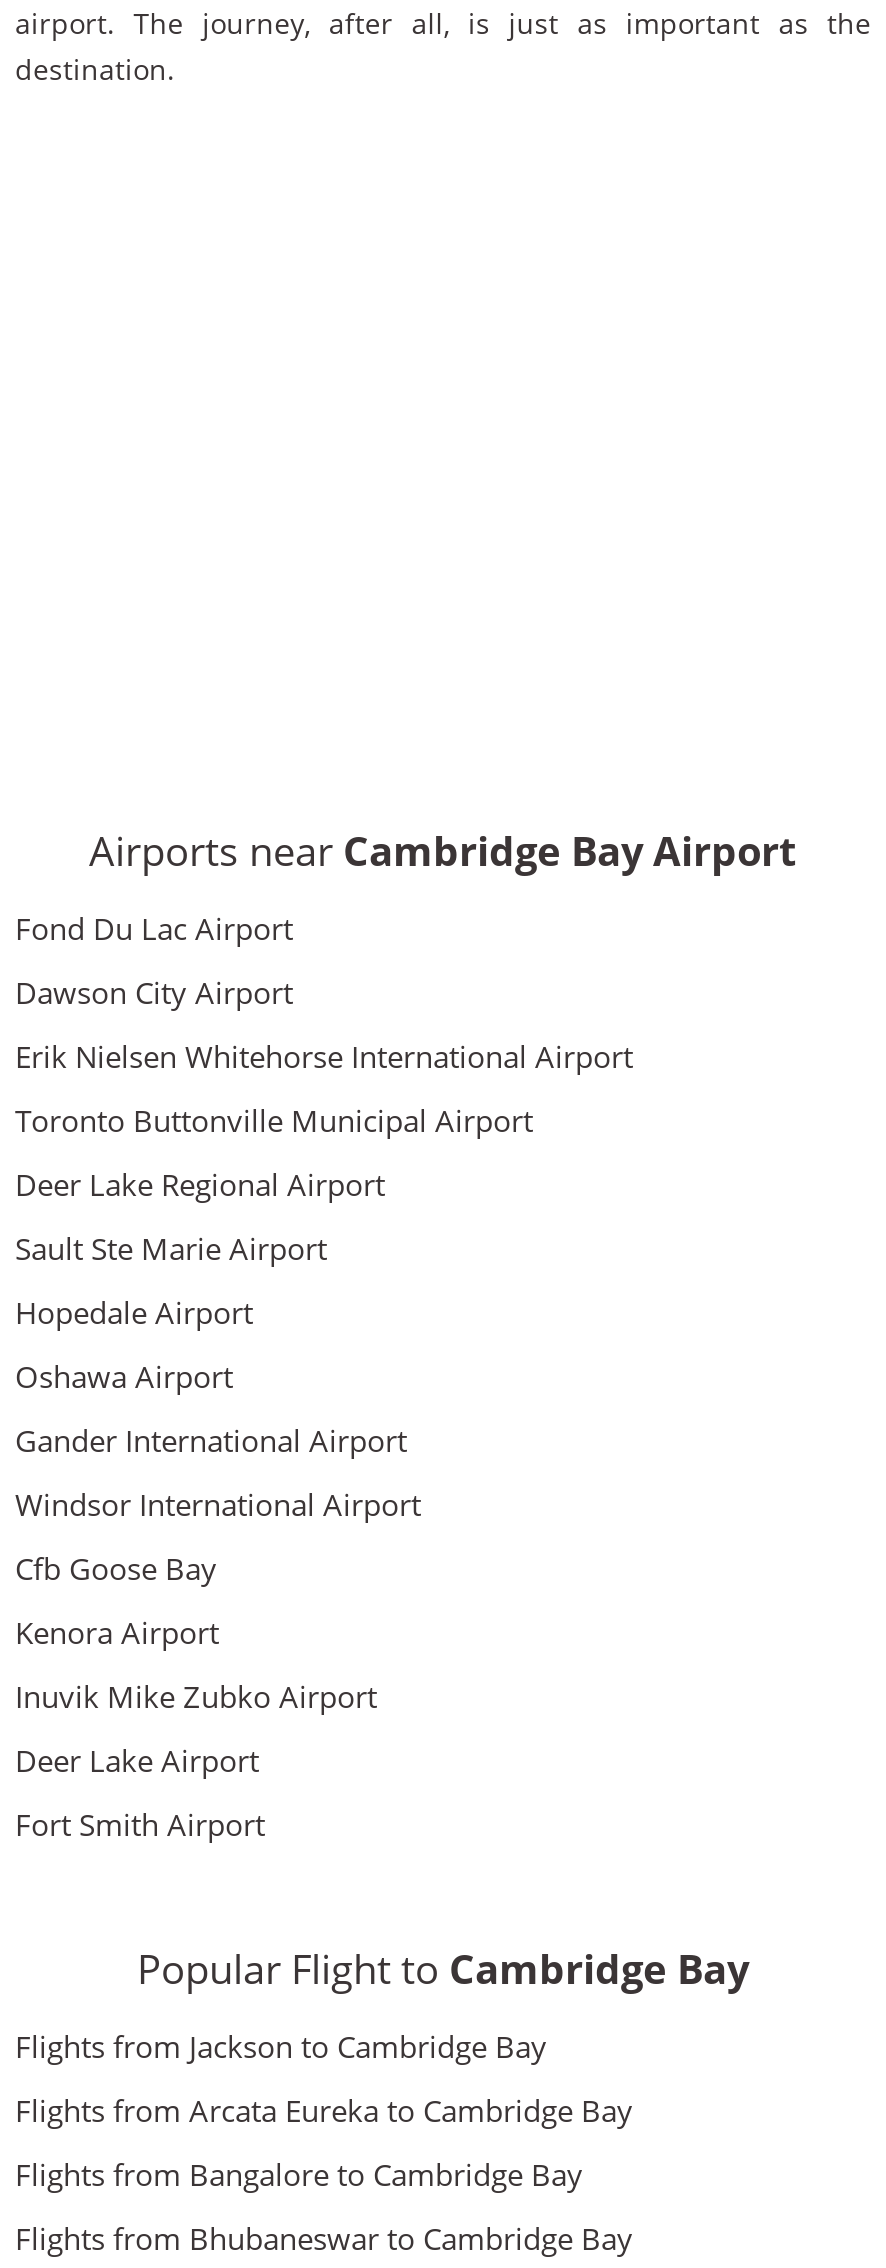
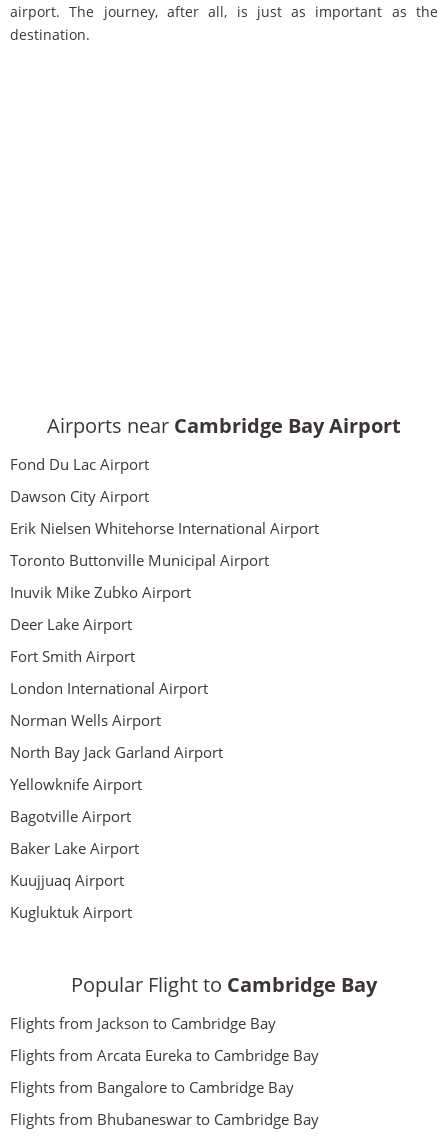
[15,1165,421,1653] Deer Lake Regional Airport | Sault Ste Marie Airport | Hopedale Airport | Oshawa Airport | Gander International Airport | Windsor International Airport | Cfb Goose Bay | Kenora Airport -> none
moved [15,1677,377,1845] -> [10,582,191,666]: Inuvik Mike Zubko Airport | Deer Lake Airport | Fort Smith Airport
none -> [10,678,223,922] London International Airport | Norman Wells Airport | North Bay Jack Garland Airport | Yellowknife Airport | Bagotville Airport | Baker Lake Airport | Kuujjuaq Airport | Kugluktuk Airport

